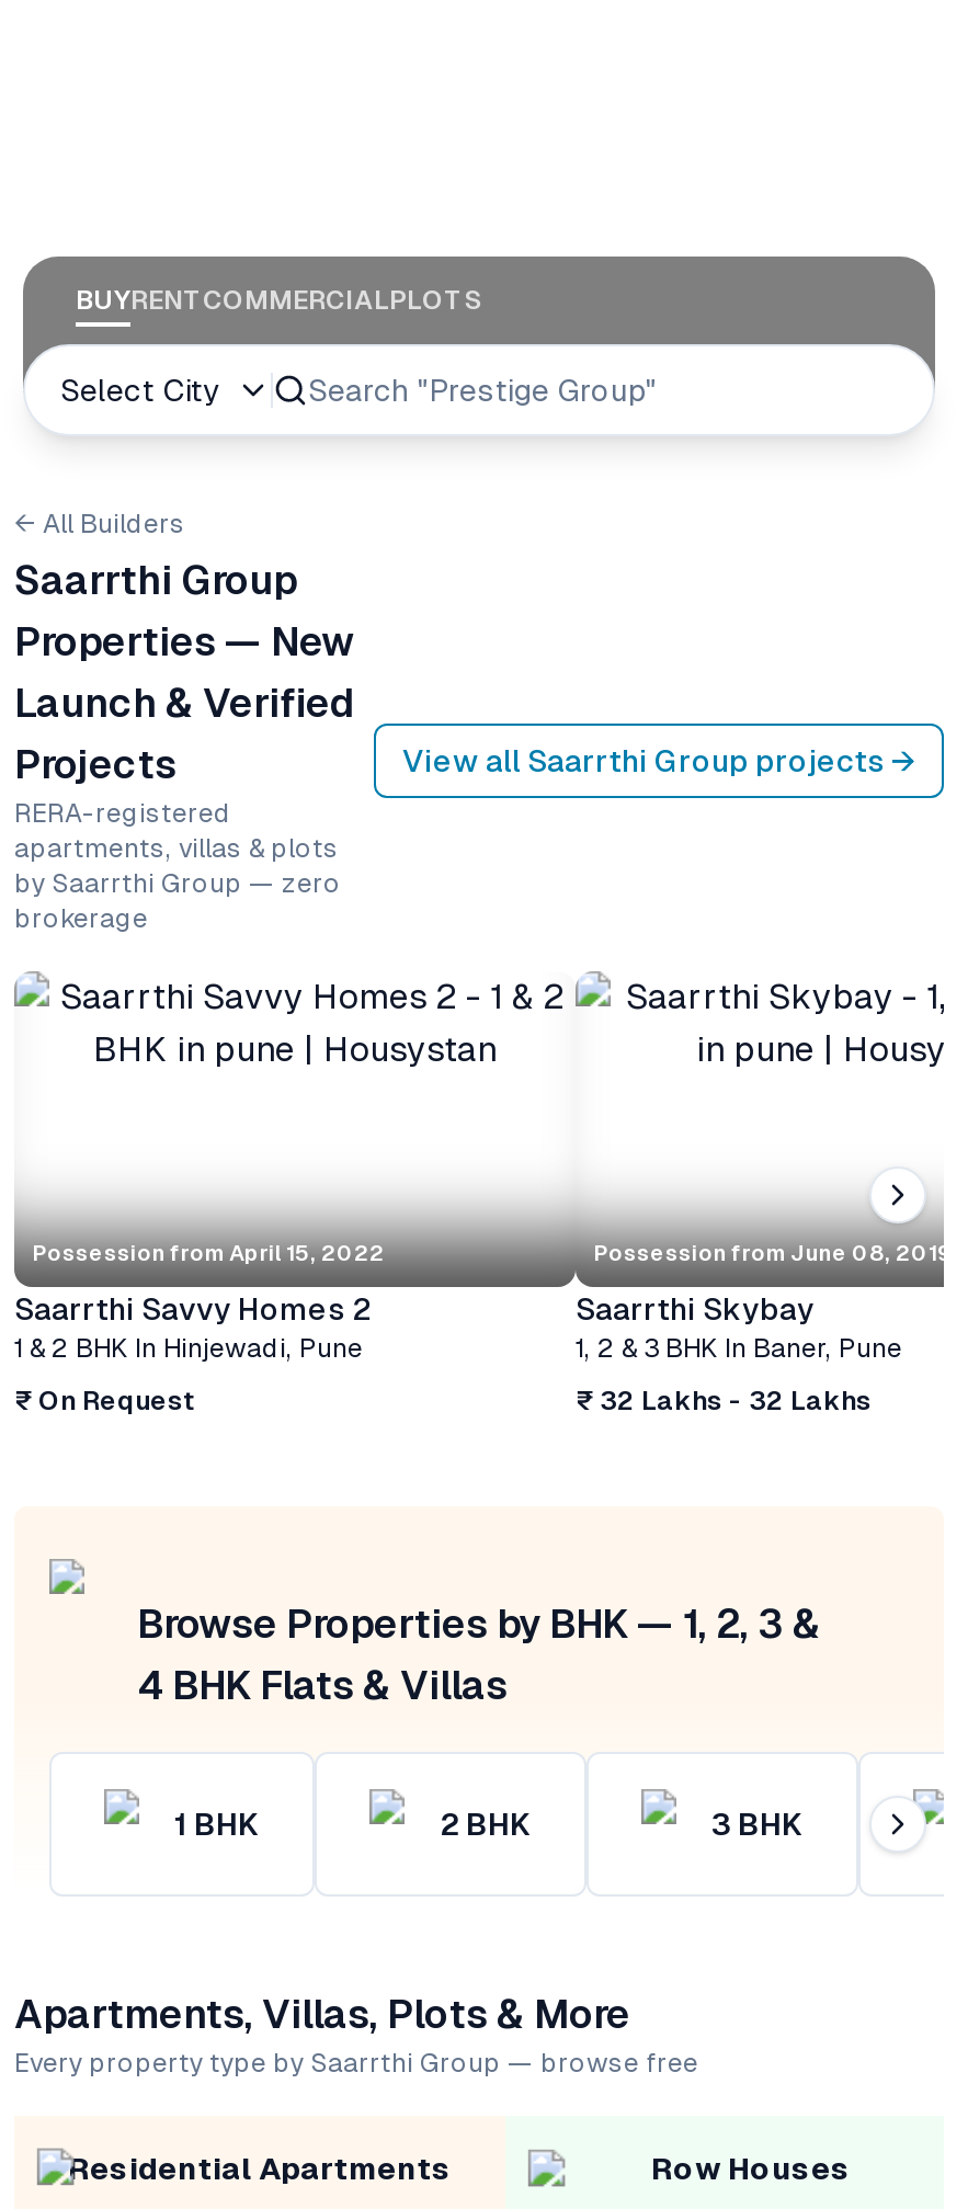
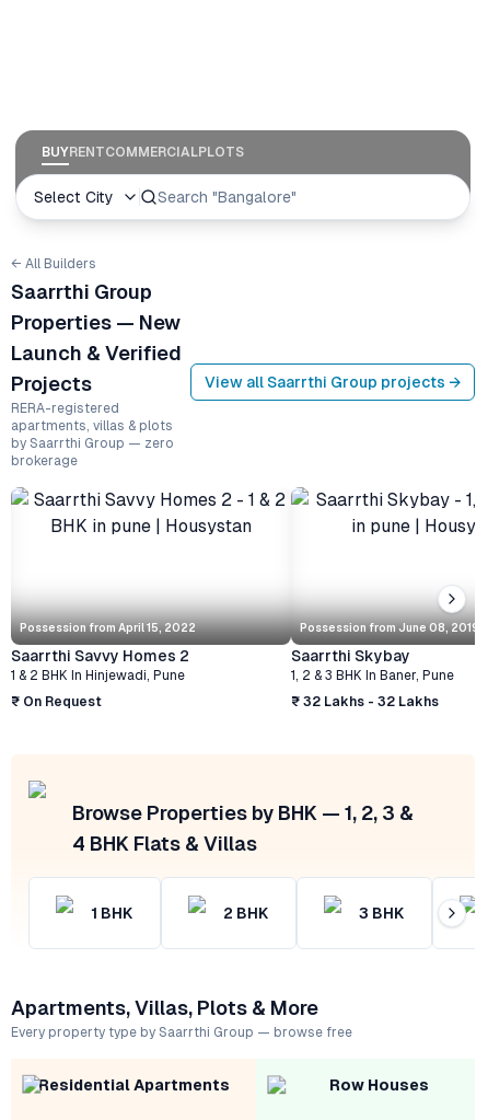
[308,373,657,408] Search "Prestige Group" -> [158,188,297,206] Search "Bangalore"

